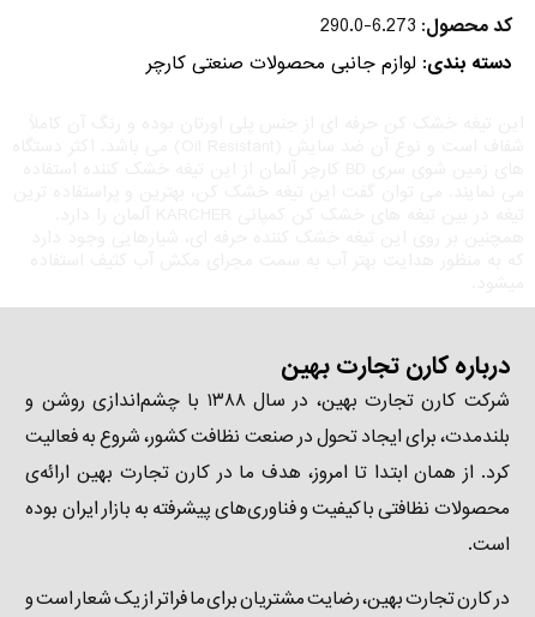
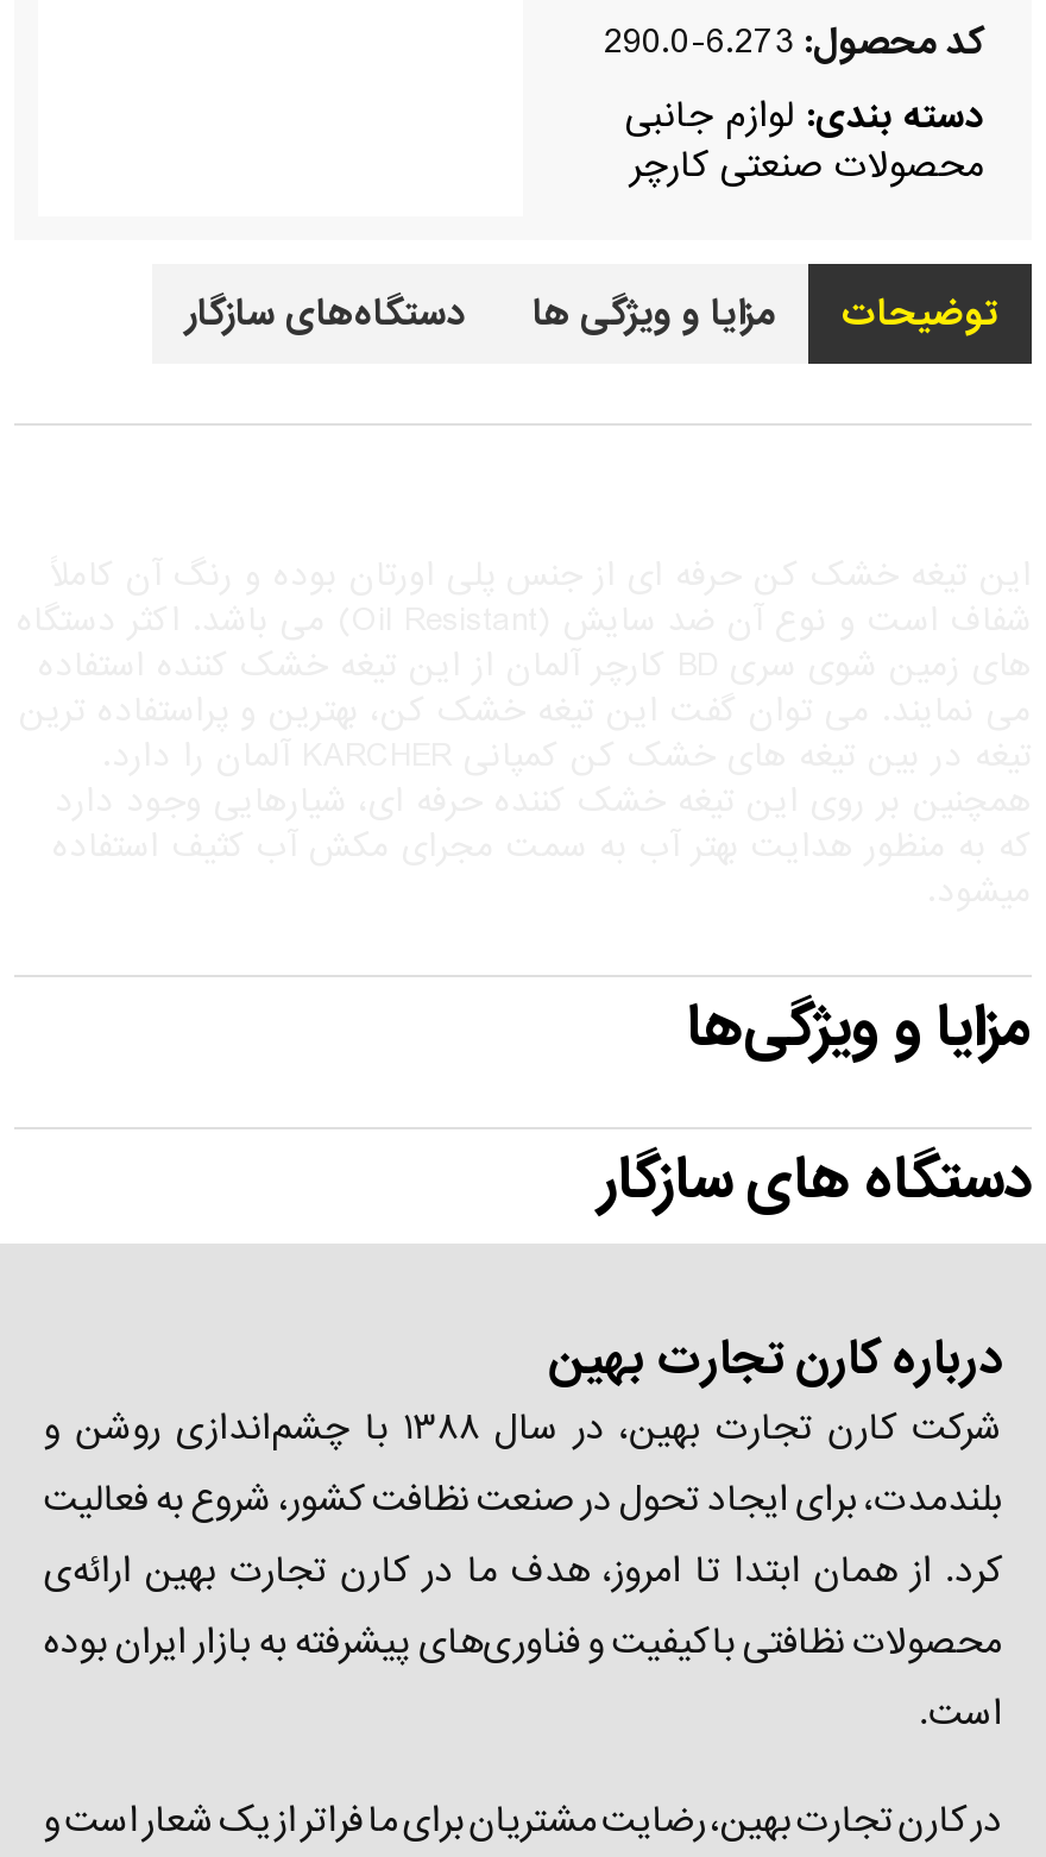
[146,49,512,78] دسته بندی: لوازم جانبی محصولات صنعتی کارچر -> [185,88,998,343] دسته بندی: لوازم جانبی | محصولات صنعتی کارچر | توضیحات | مزایا و ویژگی ها | دستگاه‌های سازگار
none -> [599,985,1032,1225] مزایا و ویژگی‌ها | دستگاه های سازگار

